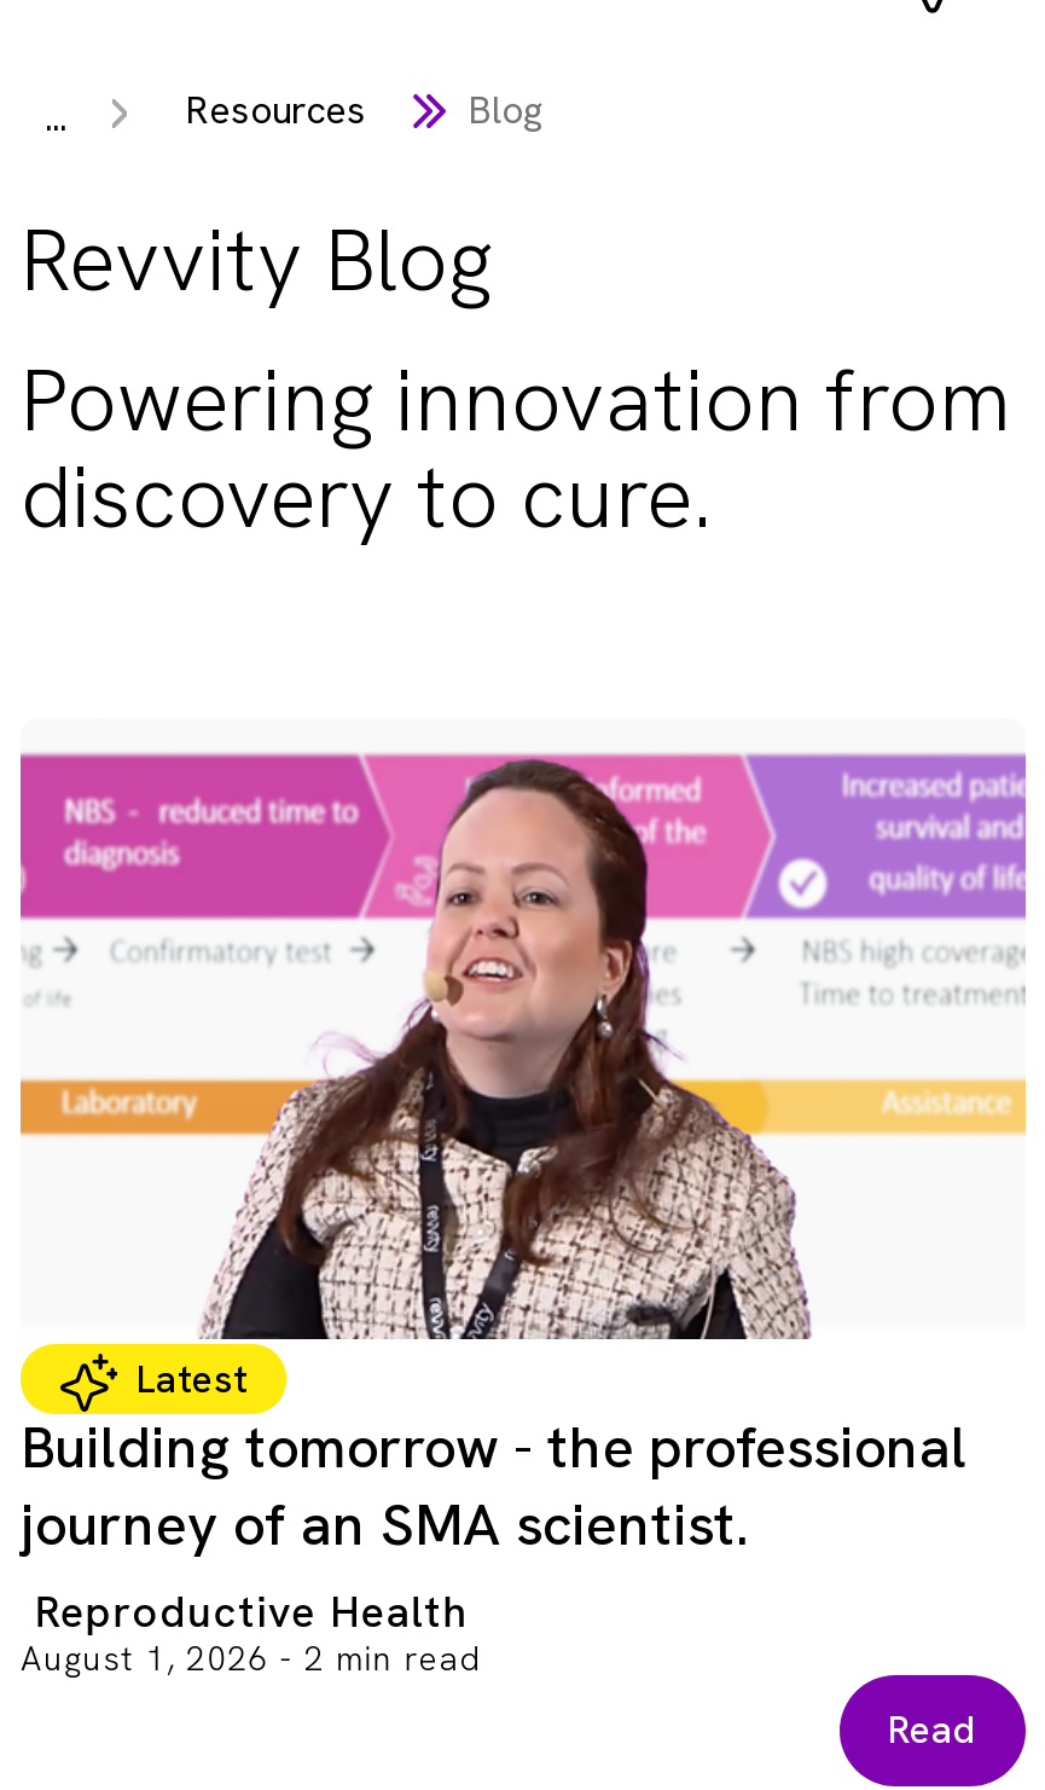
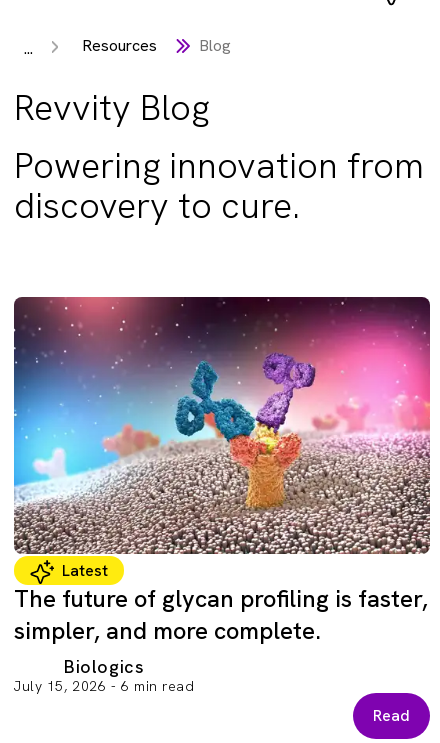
[18,718,1028,1680] [image] | Building tomorrow - the professional | journey of an SMA scientist. | Reproductive Health | August 1, 2026 - 2 min read -> [13,296,431,695] [image] | The future of glycan profiling is faster, | simpler, and more complete. | Biologics | July 15, 2026 - 6 min read

